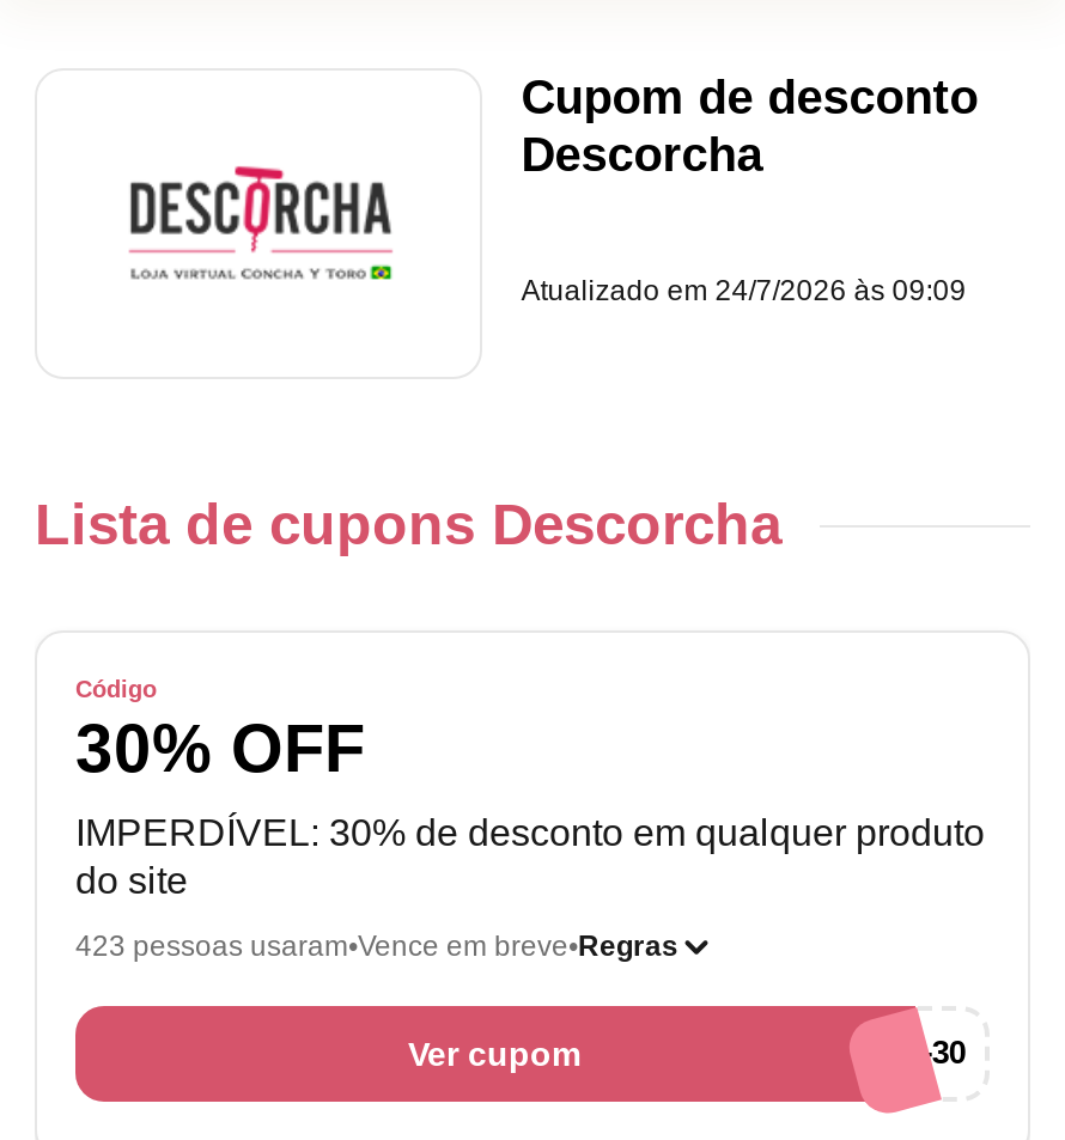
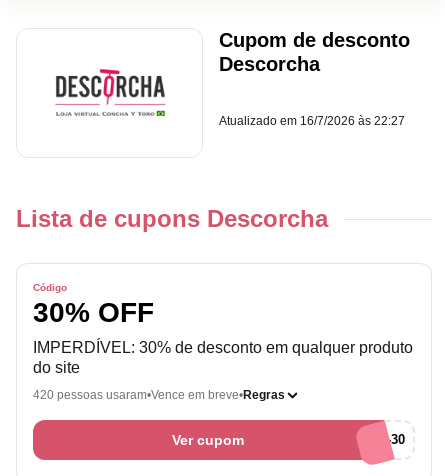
[521,274,966,307] Atualizado em 24/7/2026 às 09:09 -> [219,114,405,128] Atualizado em 16/7/2026 às 22:27
[75,929,678,963] 423 pessoas usaram Vence em breve Regras -> [33,388,285,402] 420 pessoas usaram Vence em breve Regras

